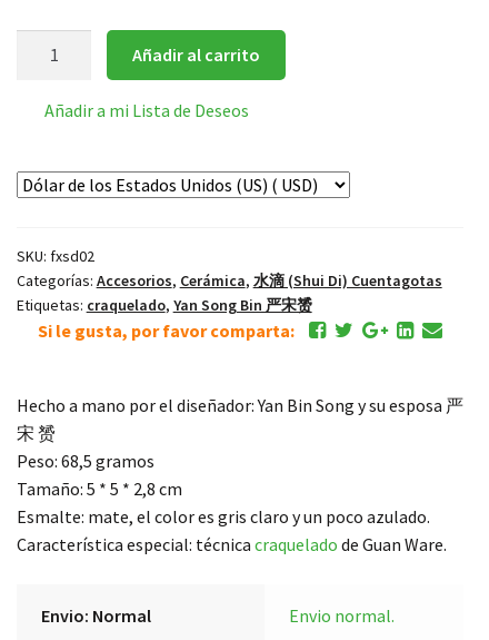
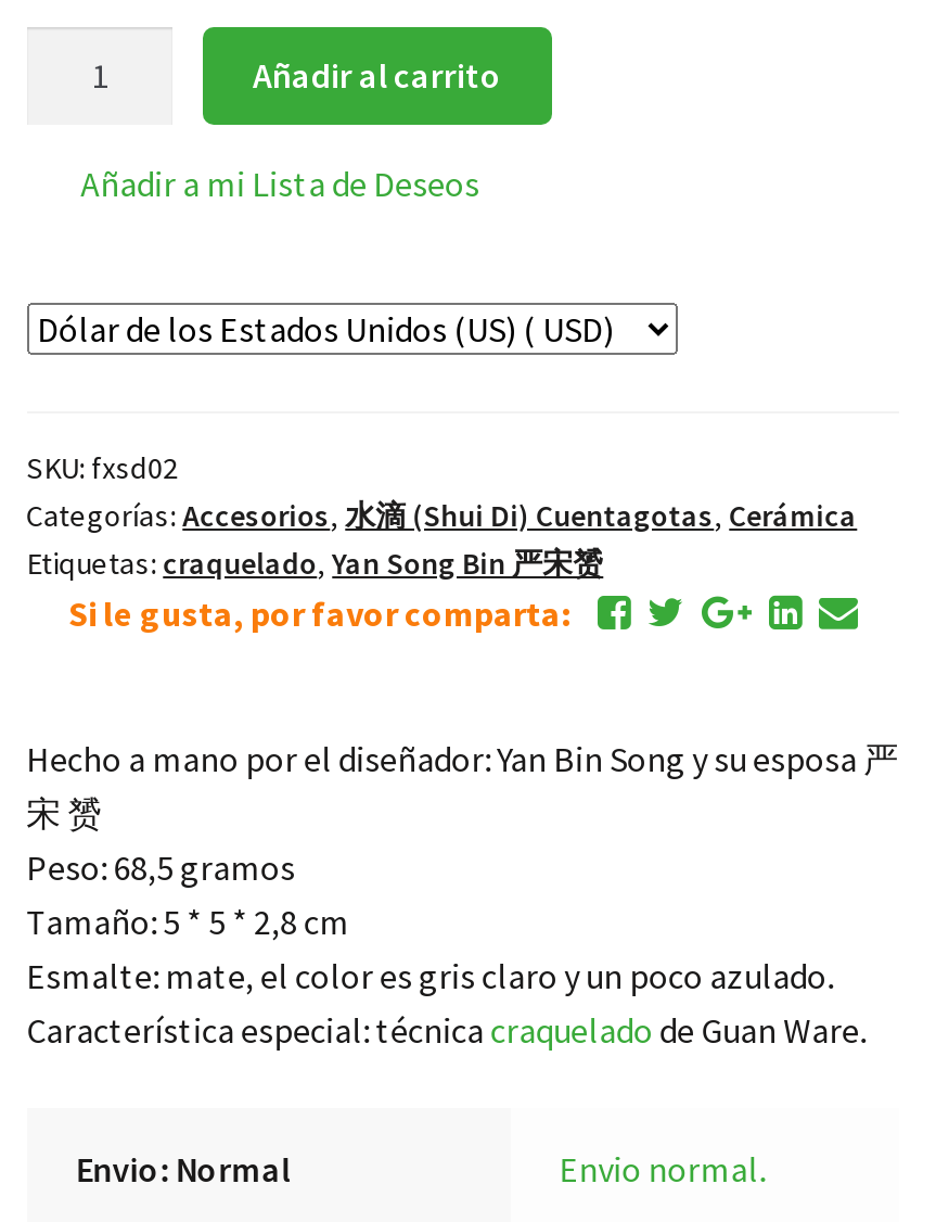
[16,271,442,291] Categorías: Accesorios, Cerámica,水滴 (Shui Di) Cuentagotas -> [26,497,857,536] Categorías: Accesorios,水滴 (Shui Di) Cuentagotas, Cerámica

